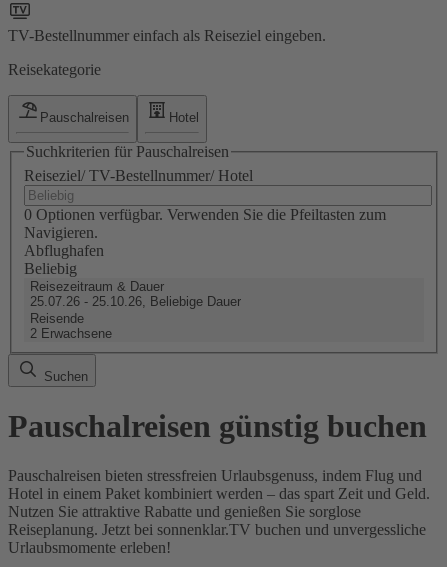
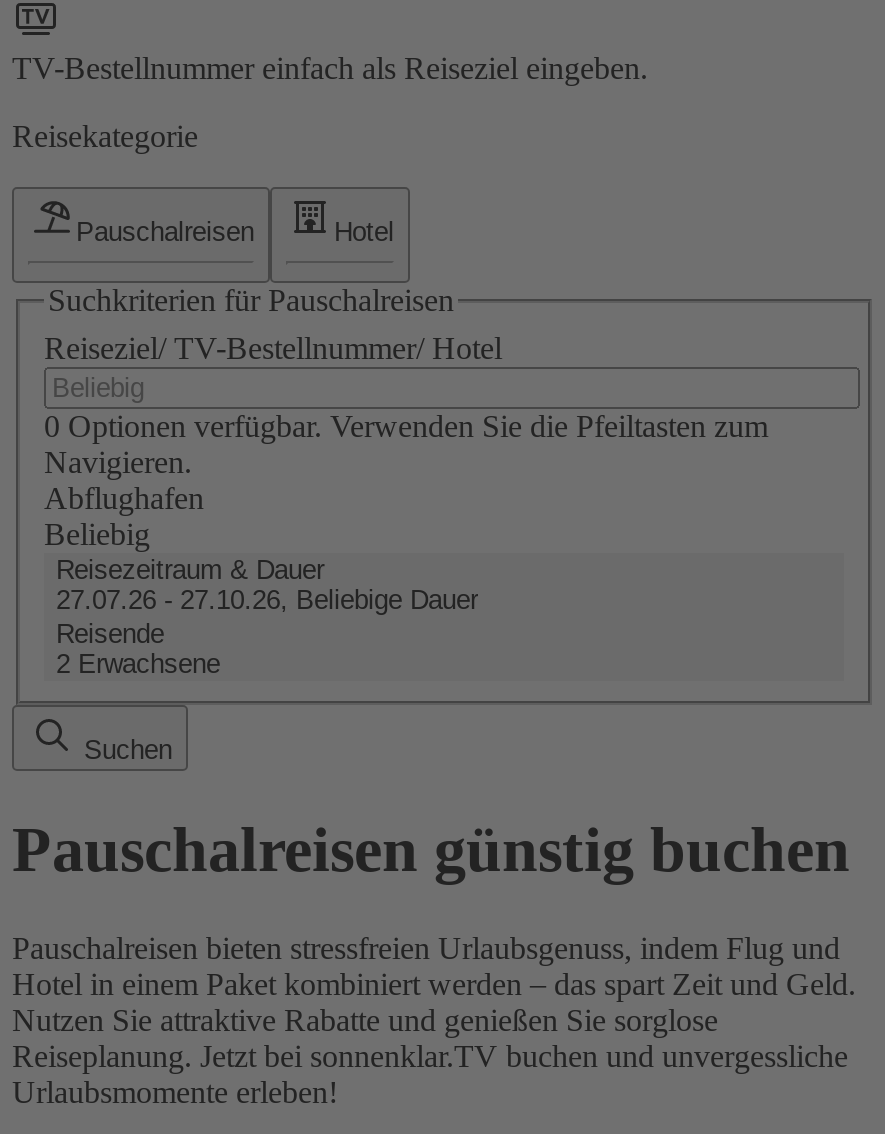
[30,294,241,309] 25.07.26 - 25.10.26, Beliebige Dauer -> [56,585,478,615] 27.07.26 - 27.10.26, Beliebige Dauer

